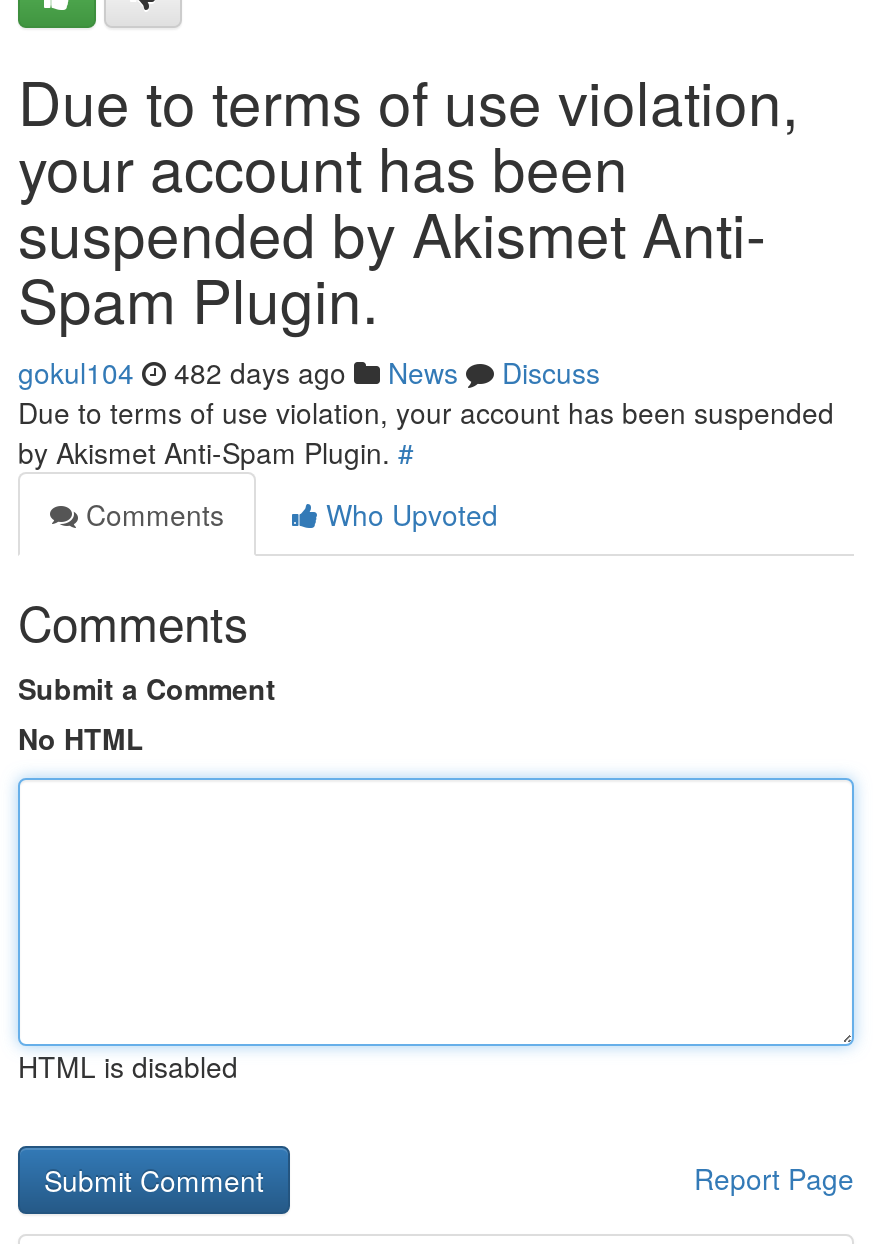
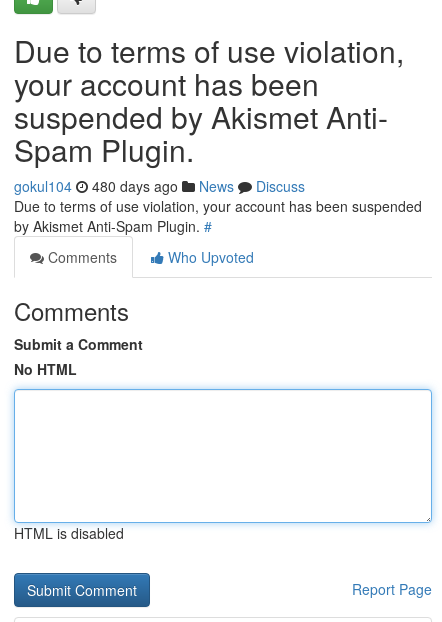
[18,352,600,392] gokul104 482 days ago News Discuss -> [14,176,305,196] gokul104 480 days ago News Discuss

